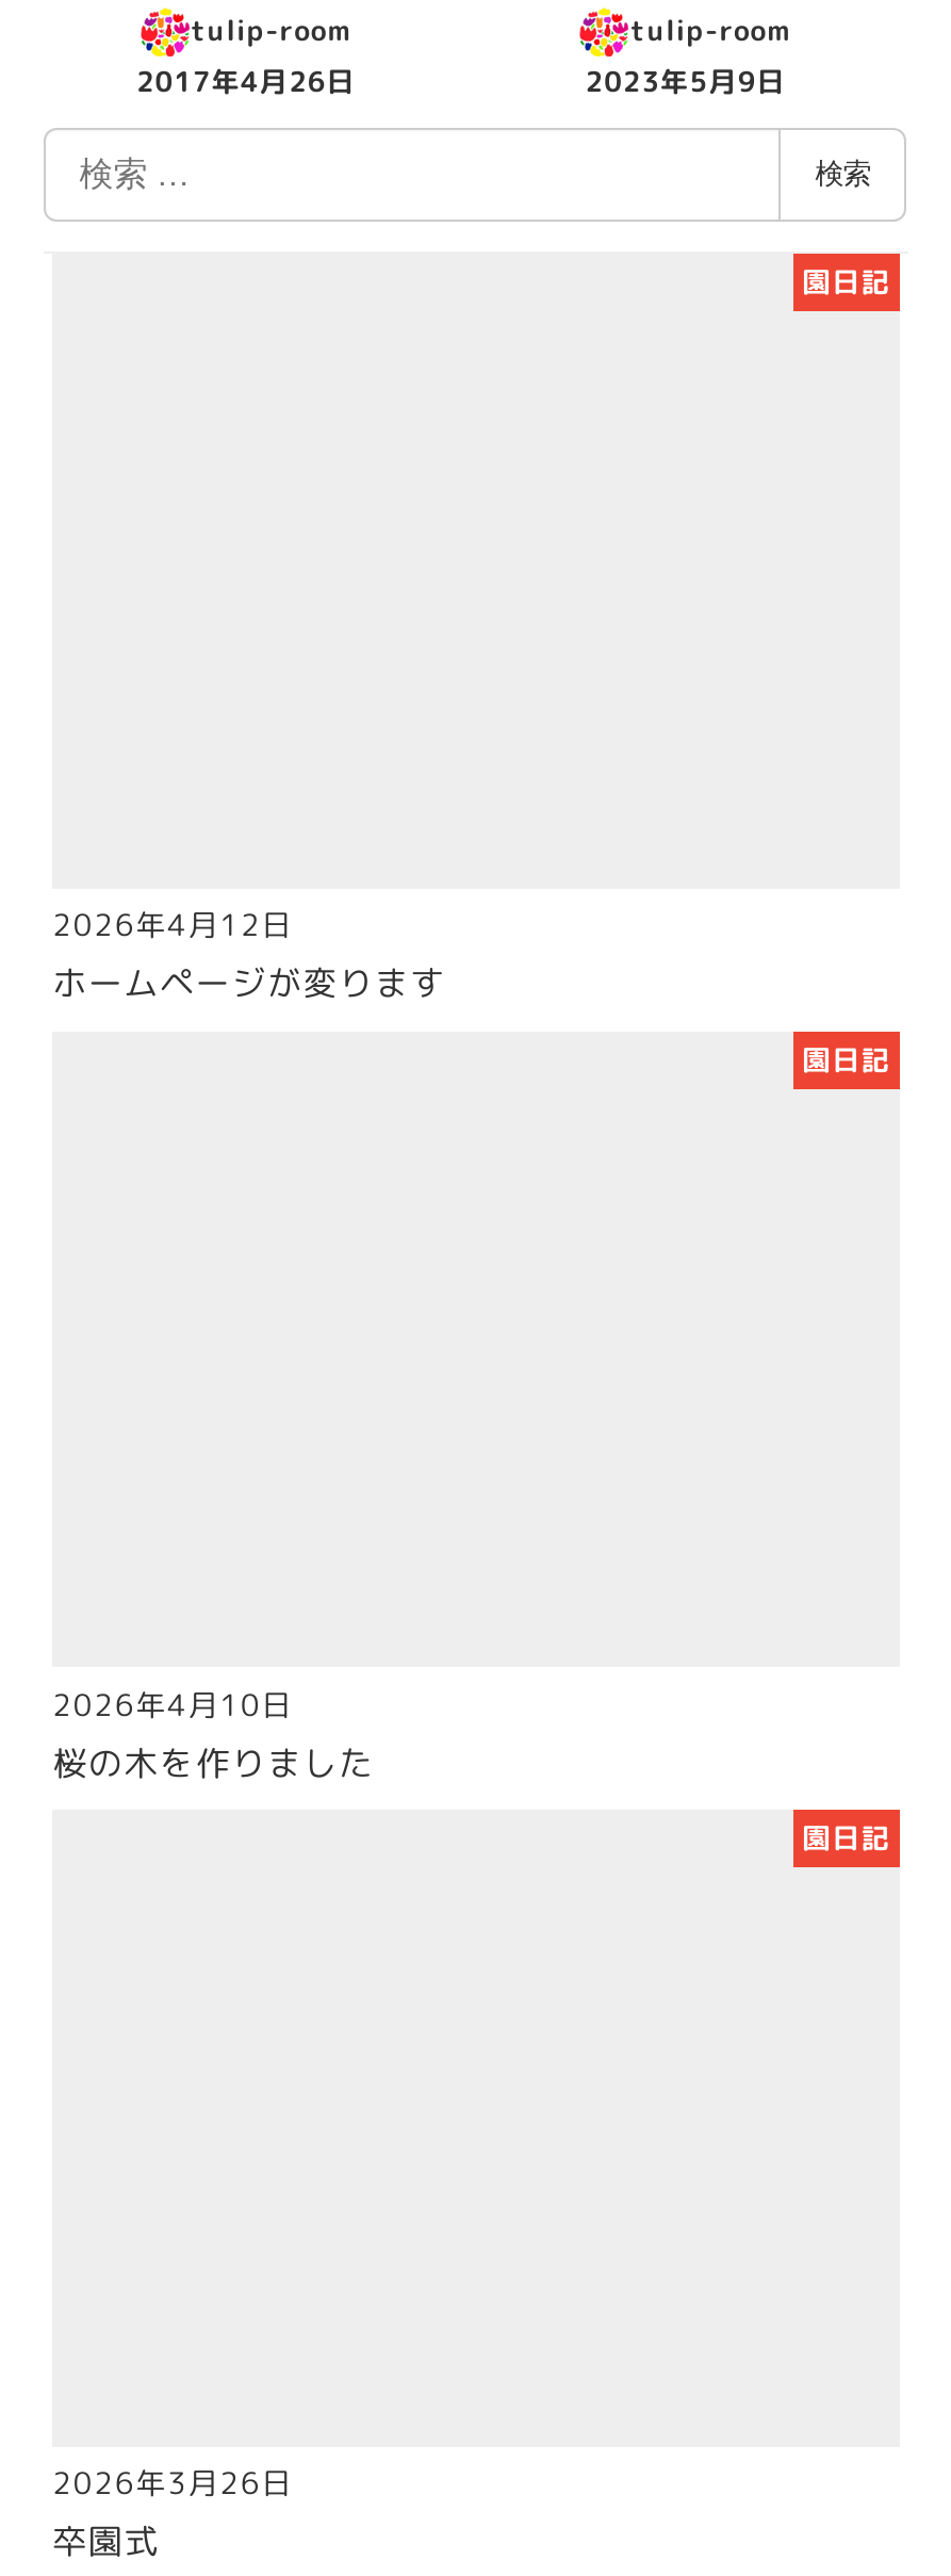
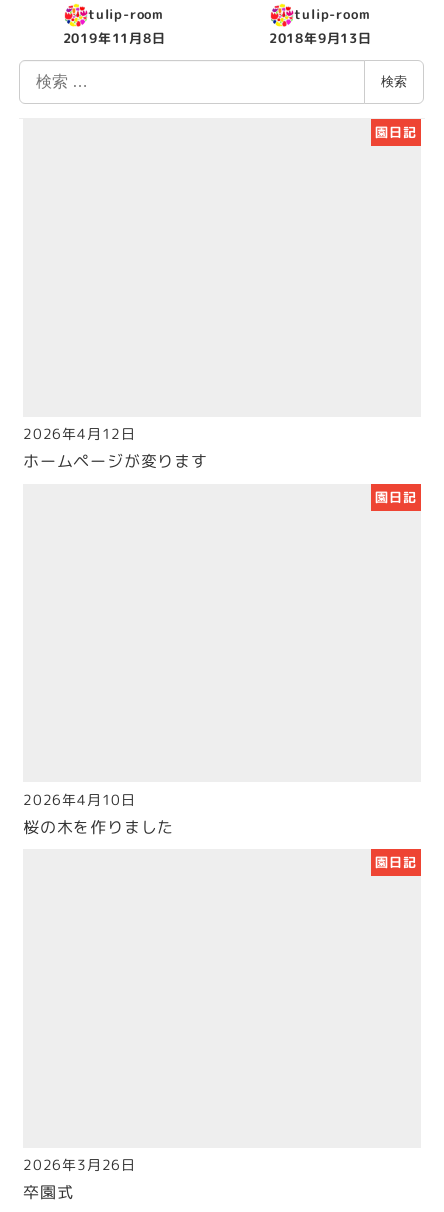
[136,62,356,100] 2017年4月26日 -> [62,29,165,47] 2019年11月8日
[585,62,786,100] 2023年5月9日 -> [269,29,372,47] 2018年9月13日

